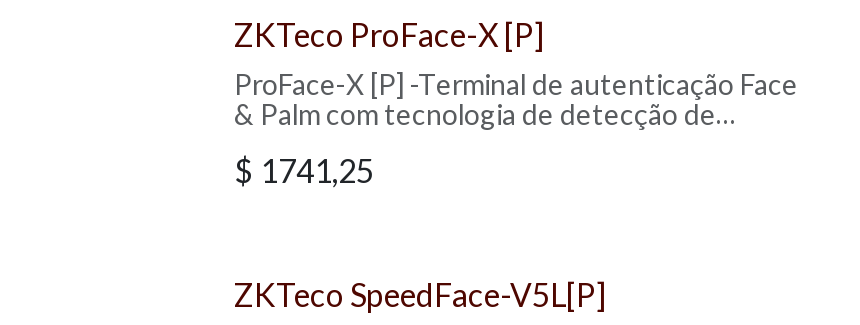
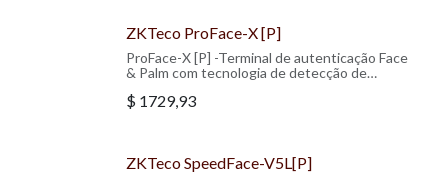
[234,151,374,189] $1741,25 -> [126,91,196,110] $1729,93

